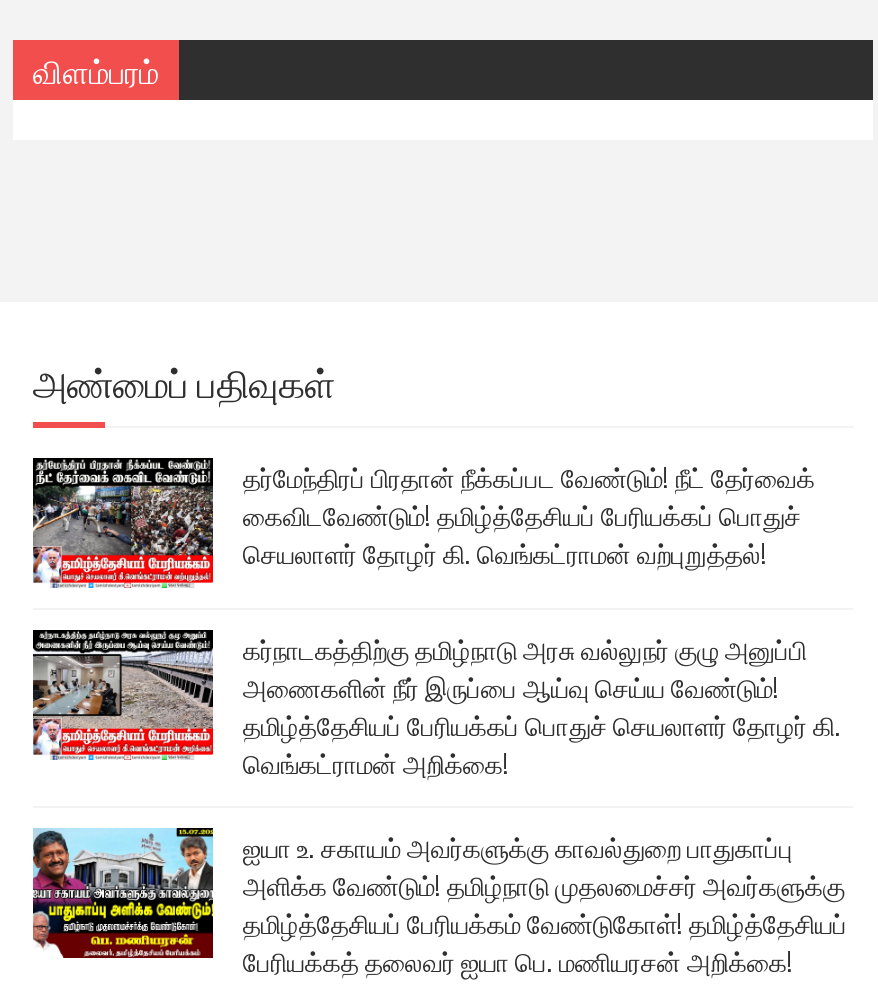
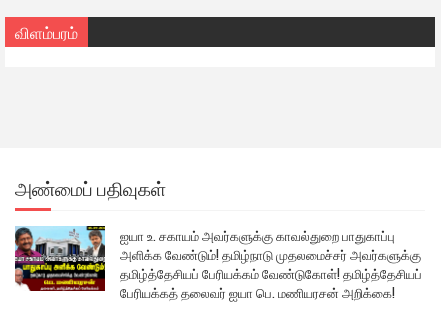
[31,456,841,783] [image] | தர்மேந்திரப் பிரதான் நீக்கப்பட வேண்டும்! நீட் தேர்வைக் | கைவிடவேண்டும்! தமிழ்த்தேசியப் பேரியக்கப் பொதுச் | செயலாளர் தோழர் கி. வெங்கட்ராமன் வற்புறுத்தல்! | கர்நாடகத்திற்கு தமிழ்நாடு அரசு வல்லுநர் குழு அனுப்பி | அணைகளின் நீர் இருப்பை ஆய்வு செய்ய வேண்டும்! | தமிழ்த்தேசியப் பேரியக்கப் பொதுச் செயலாளர் தோழர் கி. | வெங்கட்ராமன் அறிக்கை! -> none
[31,628,215,762] [image] -> none

